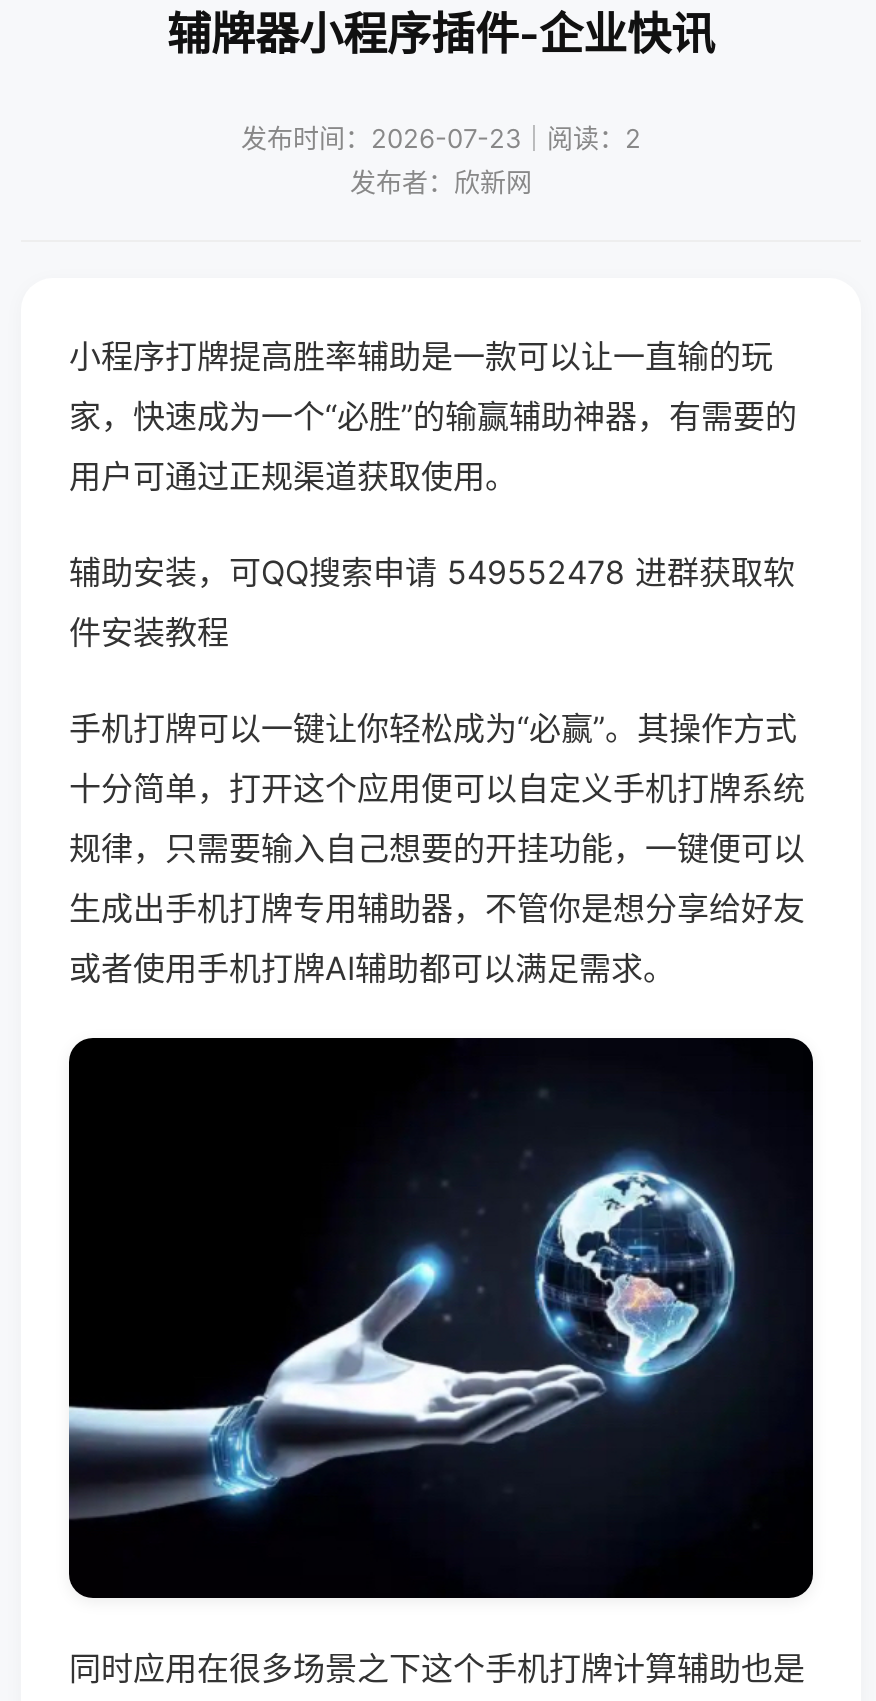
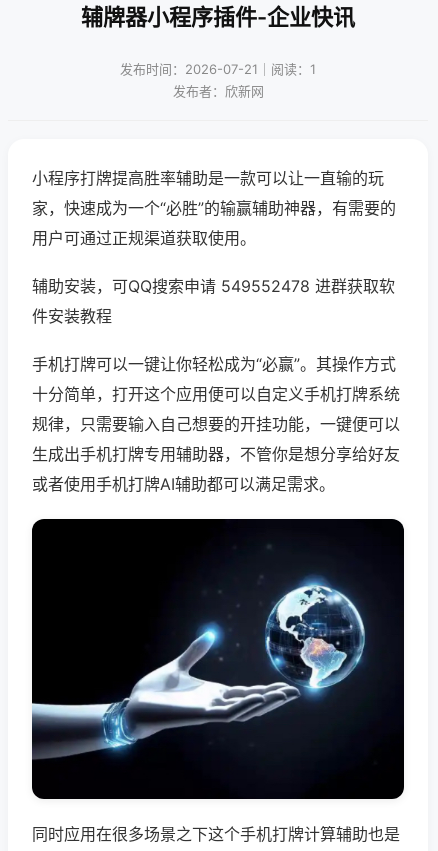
[241,122,641,154] 发布时间：2026-07-23｜阅读：2 -> [120,61,316,77] 发布时间：2026-07-21｜阅读：1

